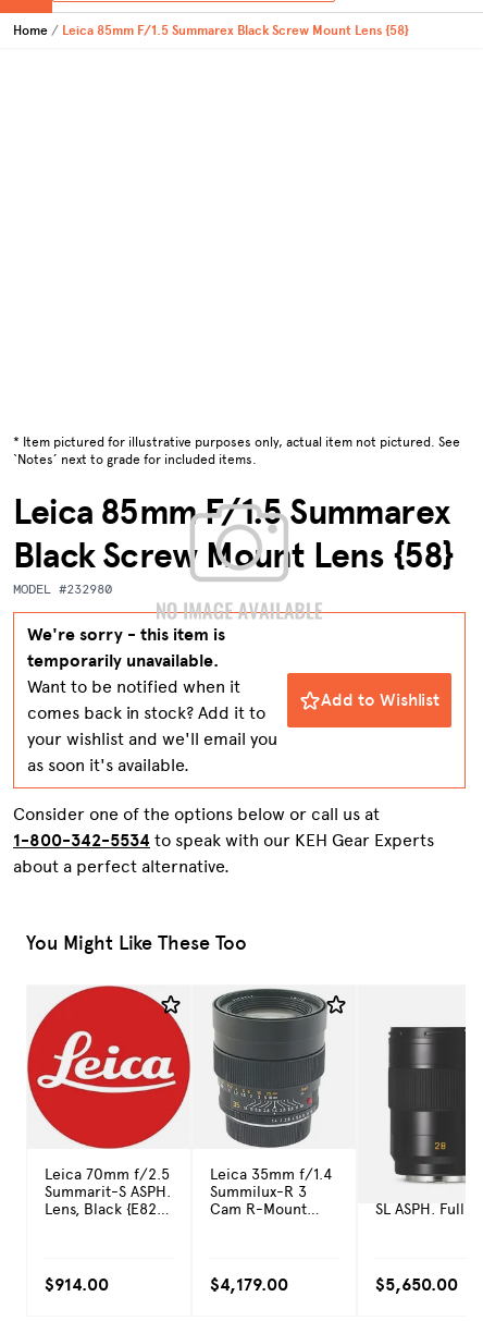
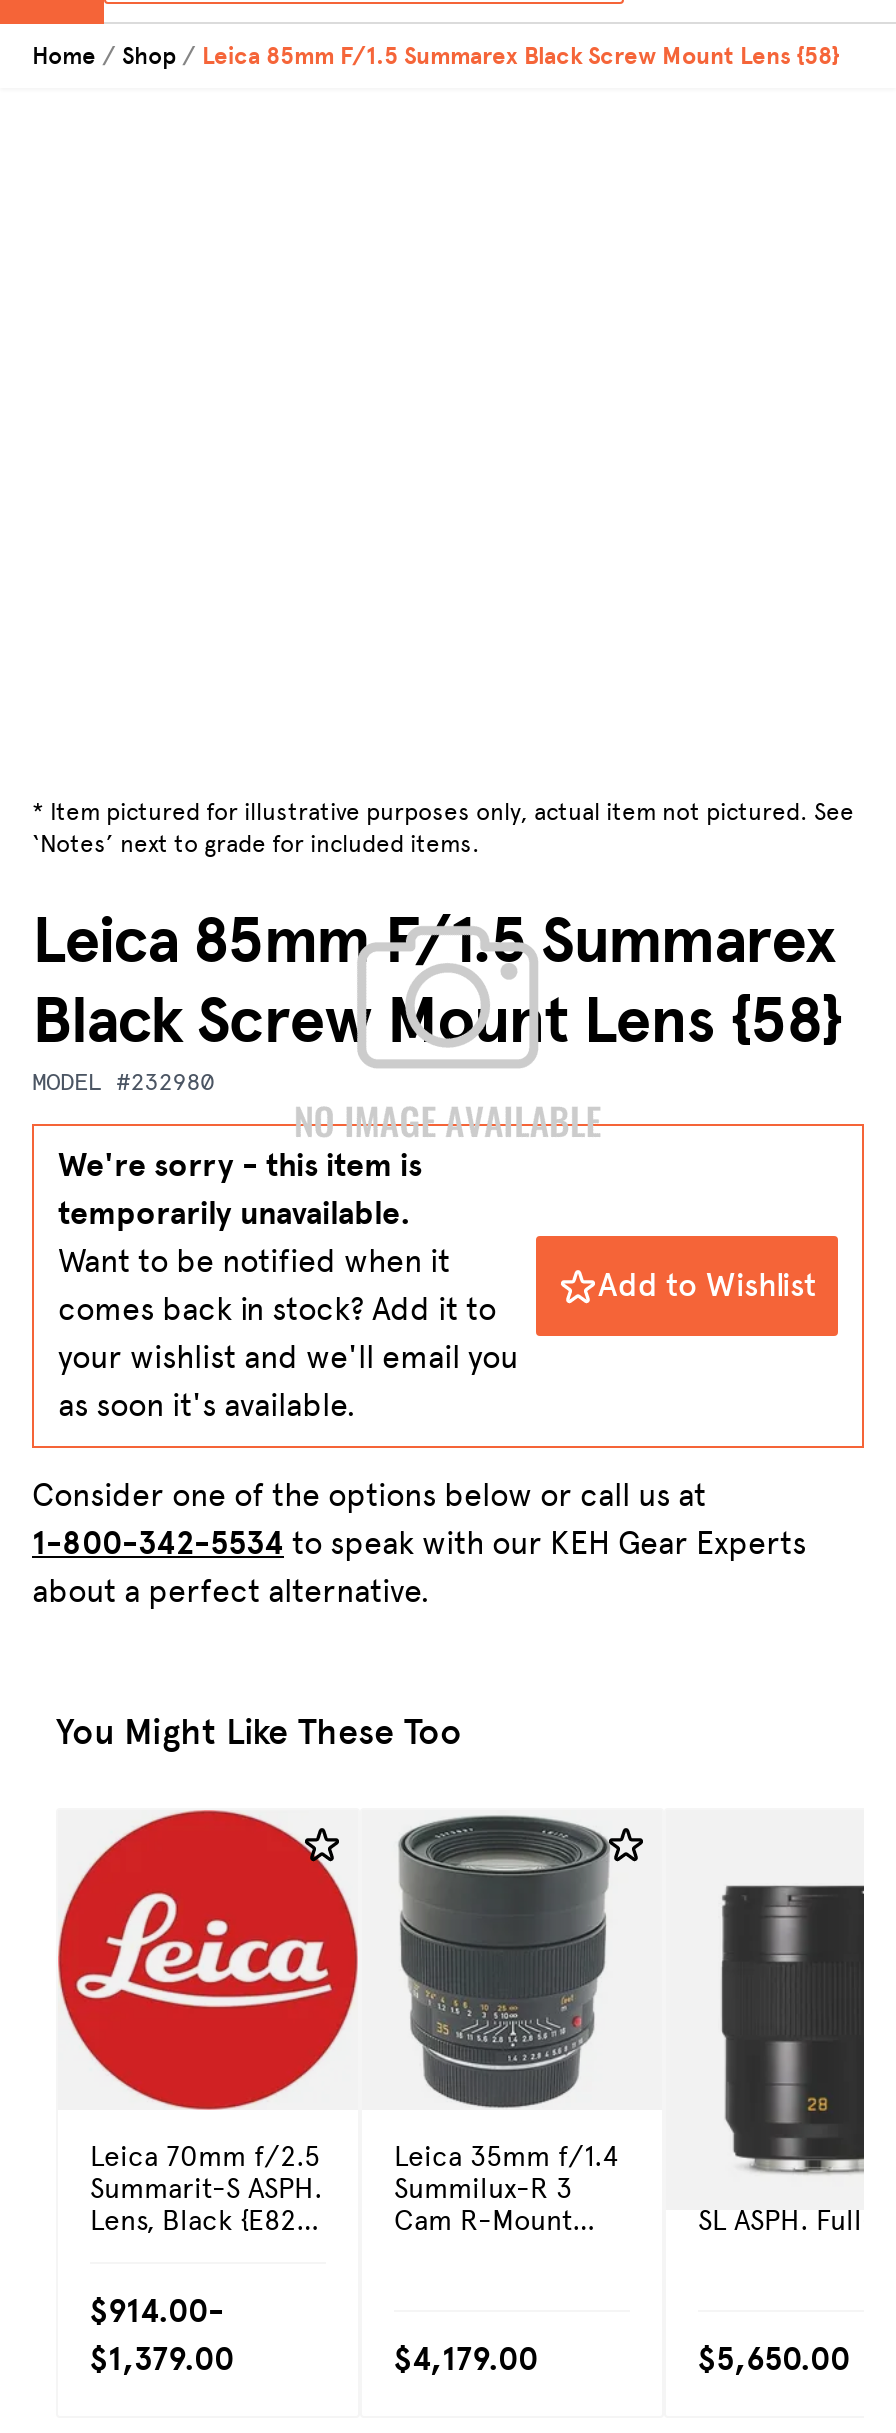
none -> [122,42,176,70] Shop
[45,1274,109,1296] $914.00 -> [90,2292,234,2380] $914.00- | $1,379.00

